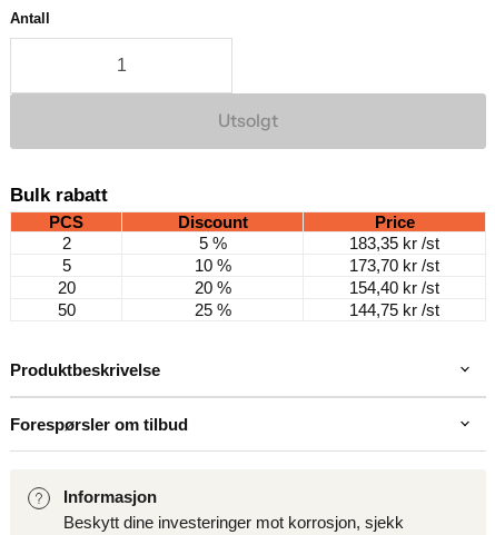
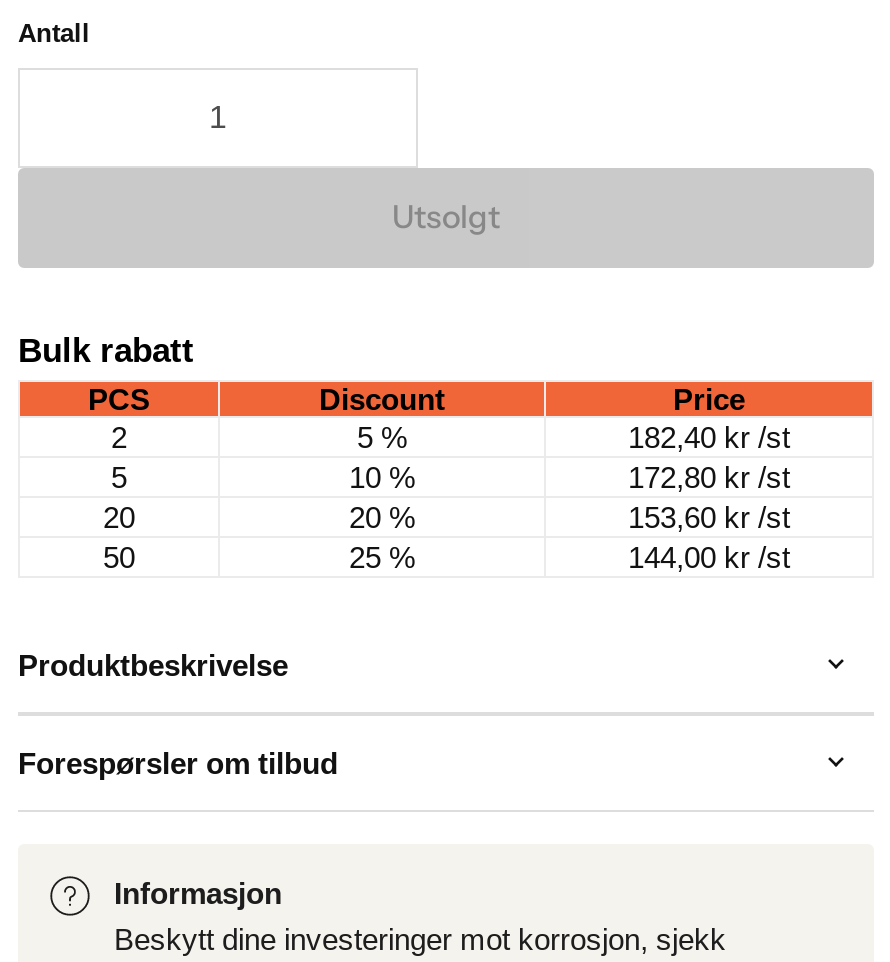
[349,234,439,252] 183,35 kr /st -> [628,420,790,454] 182,40 kr /st
[349,256,439,275] 173,70 kr /st -> [628,460,790,494] 172,80 kr /st
[349,278,439,297] 154,40 kr /st -> [628,500,790,534] 153,60 kr /st
[349,300,439,319] 144,75 kr /st -> [628,540,790,574] 144,00 kr /st

